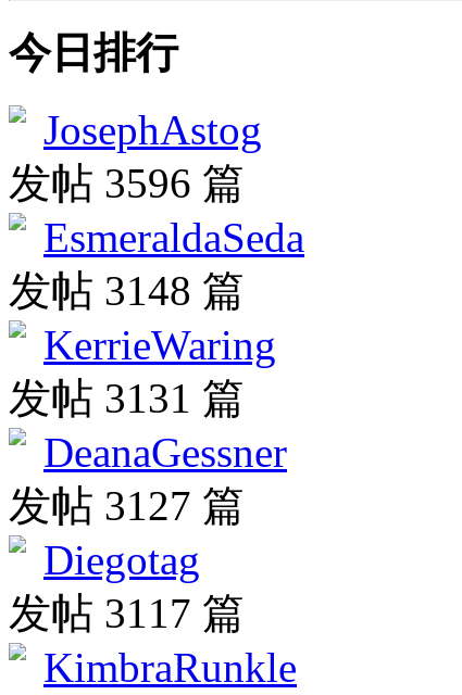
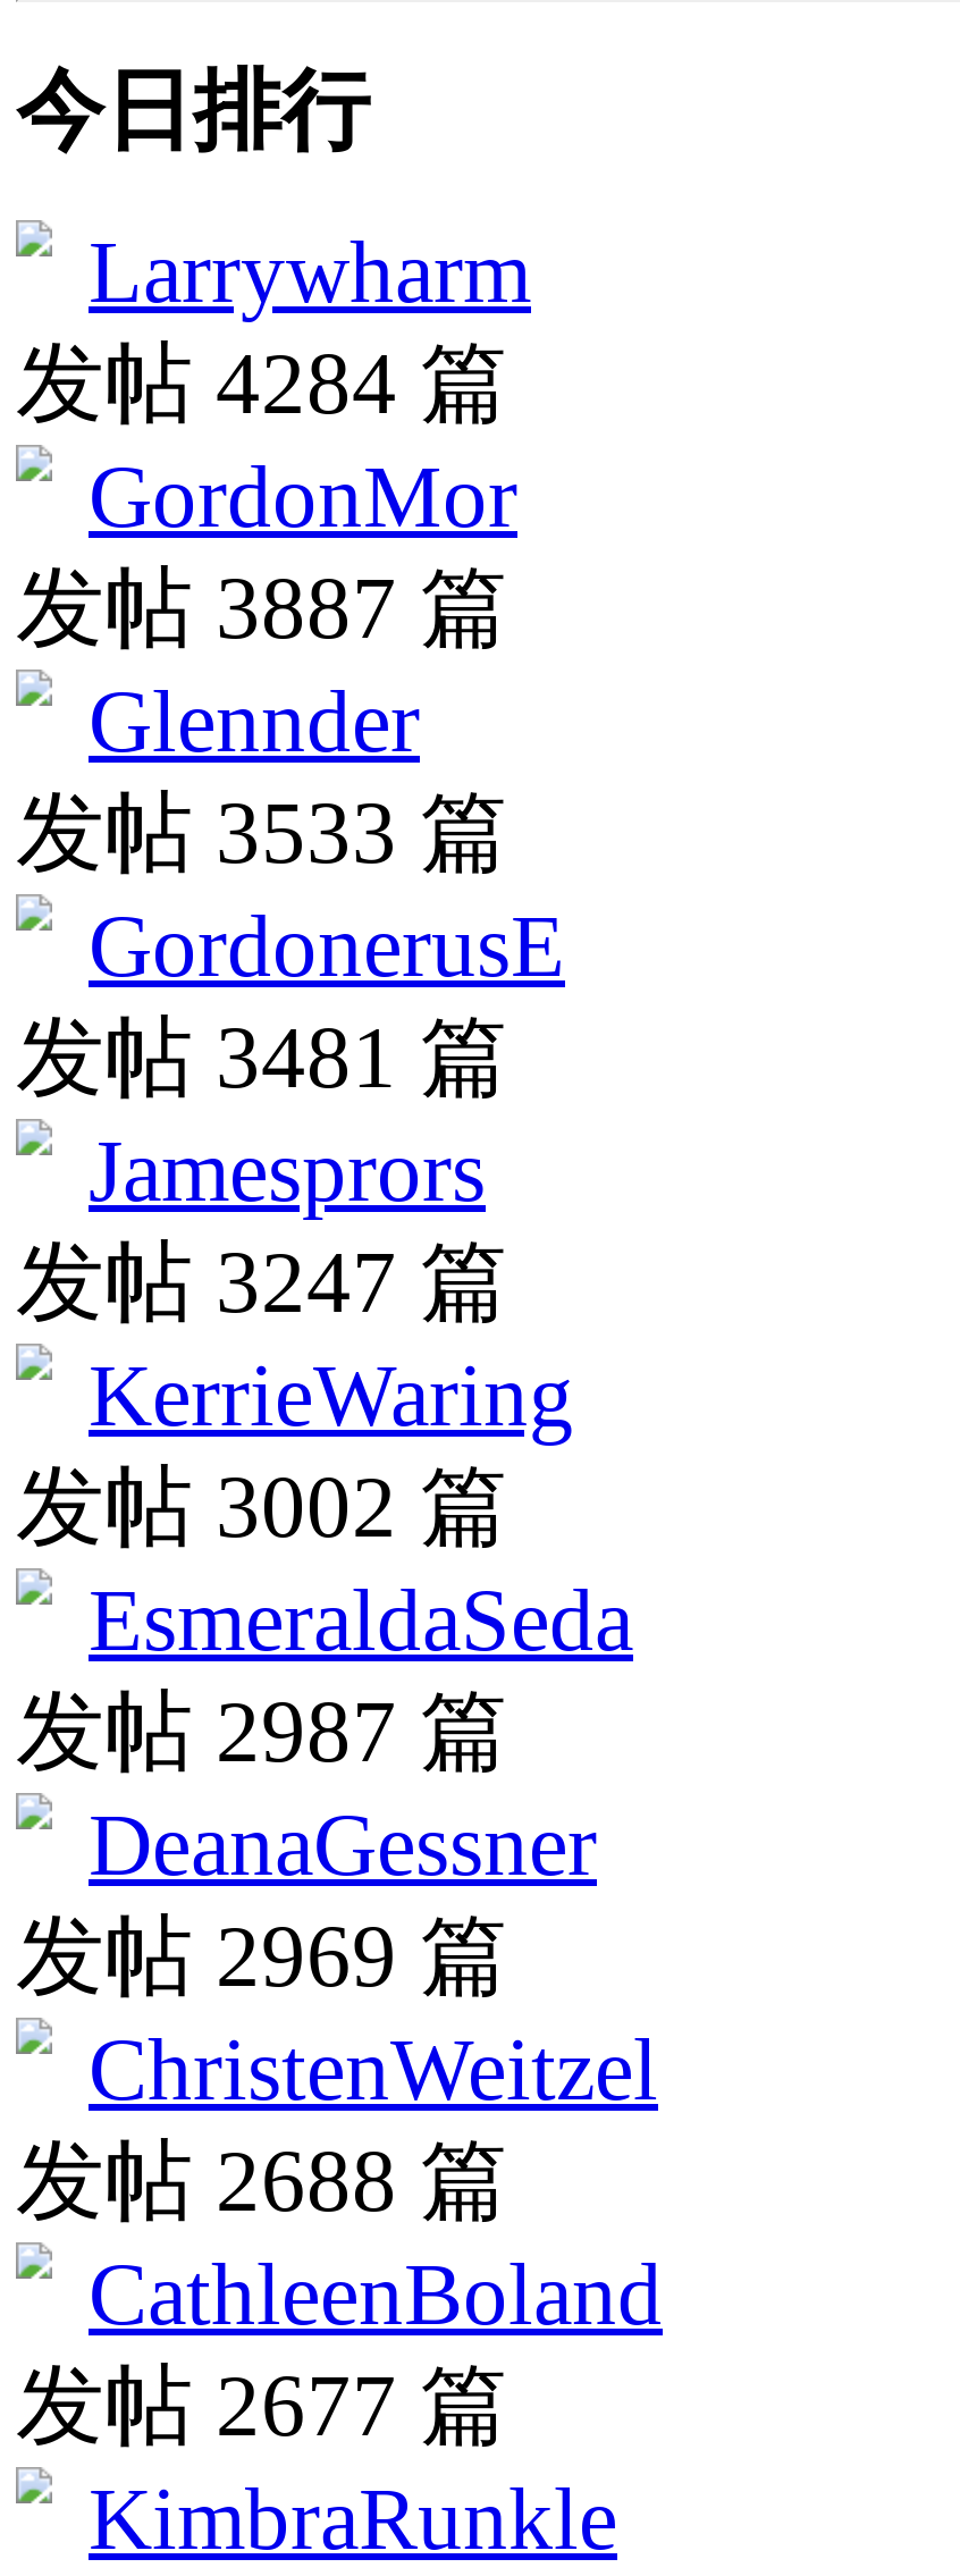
[9,107,262,207] JosephAstog | 发帖 3596 篇 -> [16,223,565,1555] Larrywharm | 发帖 4284 篇 | GordonMor | 发帖 3887 篇 | Glennder | 发帖 3533 篇 | GordonerusE | 发帖 3481 篇 | Jamesprors | 发帖 3247 篇 | 发帖 3002 篇
[9,267,245,422] 发帖 3148 篇 | 发帖 3131 篇 -> [16,1682,508,1780] 发帖 2987 篇
moved [43,322,276,368] -> [89,1347,574,1444]: KerrieWaring
[9,482,245,637] 发帖 3127 篇 | Diegotag | 发帖 3117 篇 -> [16,1907,663,2454] 发帖 2969 篇 | ChristenWeitzel | 发帖 2688 篇 | CathleenBoland | 发帖 2677 篇

